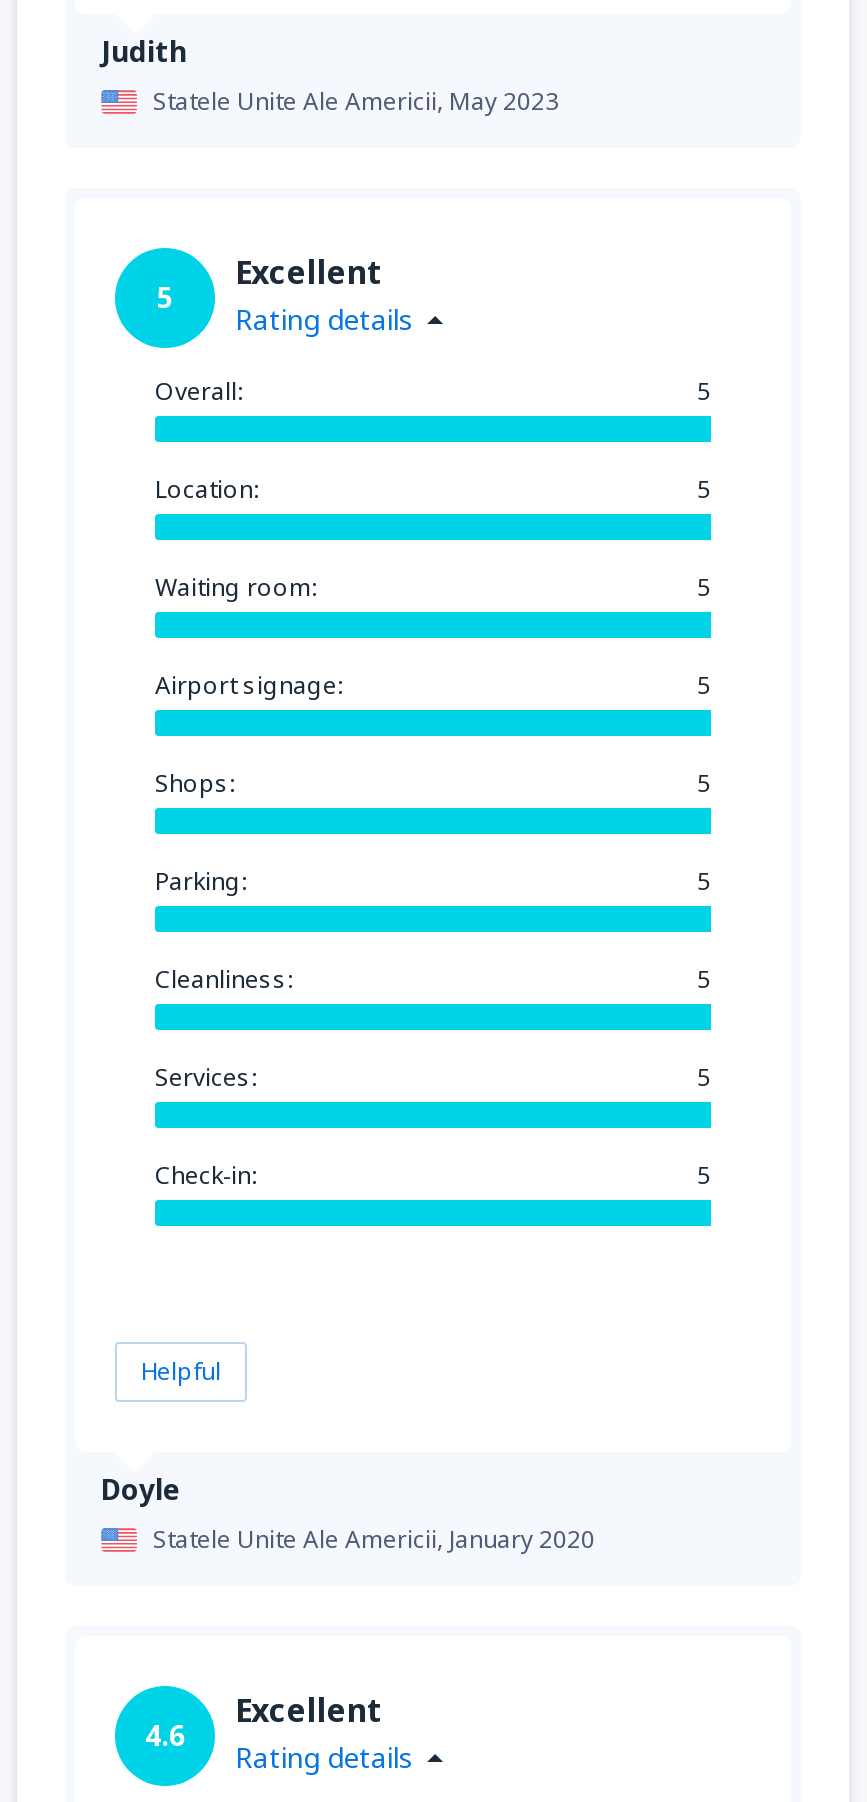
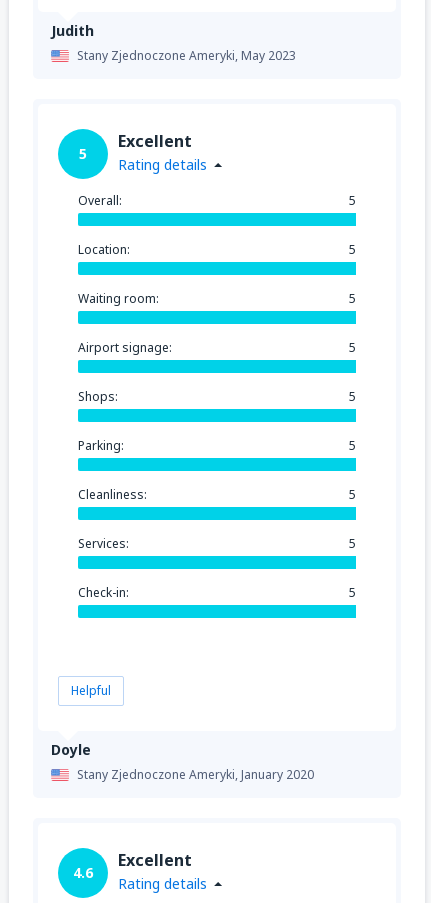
[153,83,559,117] Statele Unite Ale Americii, May 2023 -> [77,46,296,63] Stany Zjednoczone Ameryki, May 2023
[153,1521,595,1555] Statele Unite Ale Americii, January 2020 -> [77,765,314,782] Stany Zjednoczone Ameryki, January 2020

